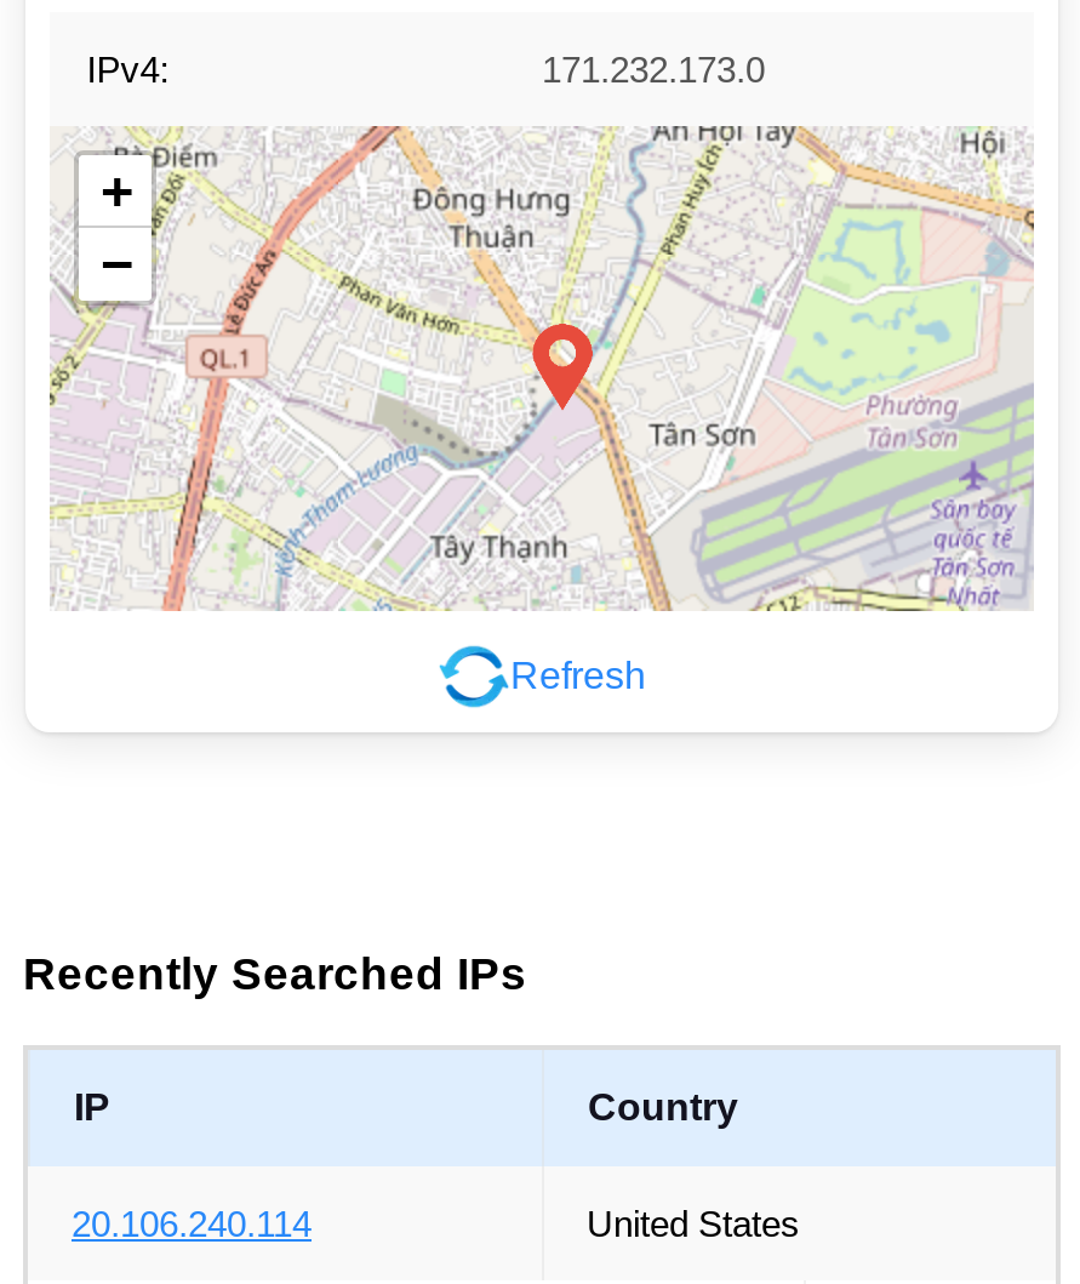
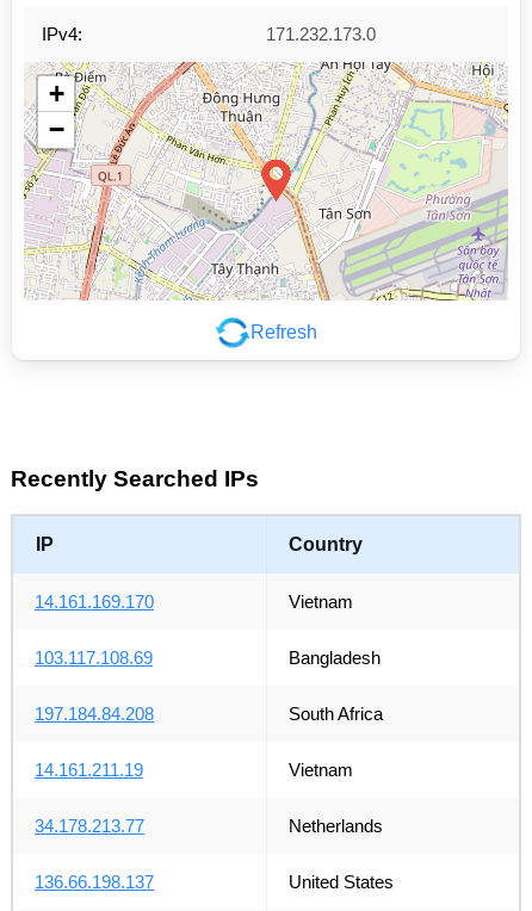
[72,1204,312,1245] 20.106.240.114 -> [35,592,382,892] 14.161.169.170 | Vietnam | 103.117.108.69 | Bangladesh | 197.184.84.208 | South Africa | 14.161.211.19 | Vietnam | 34.178.213.77 | Netherlands | 136.66.198.137

